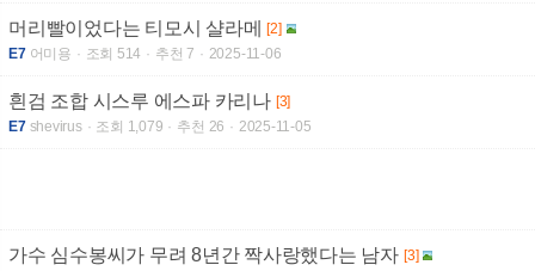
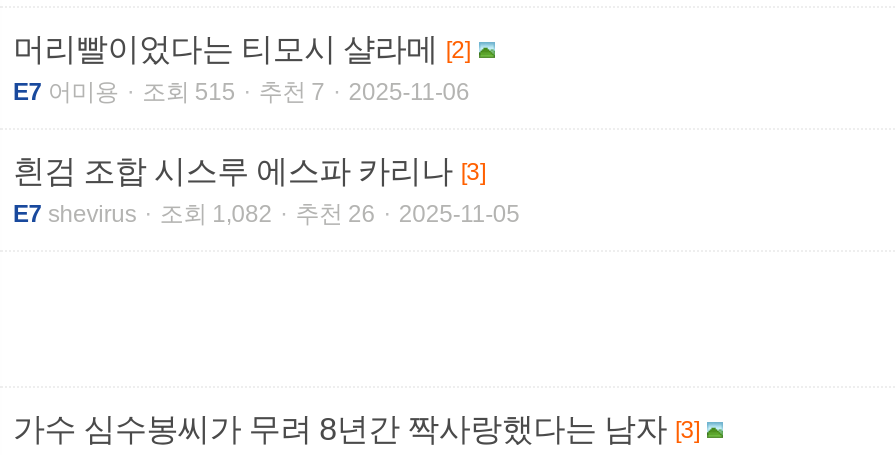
[86,46,141,63] 조회 514 -> [142,79,235,107] 조회 515
[8,119,311,135] E7 shevirus 조회 1,079 추천 26 2025-11-05 -> [13,201,520,229] E7 shevirus 조회 1,082 추천 26 2025-11-05

